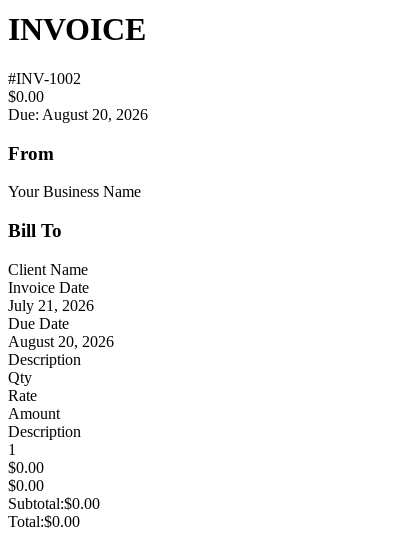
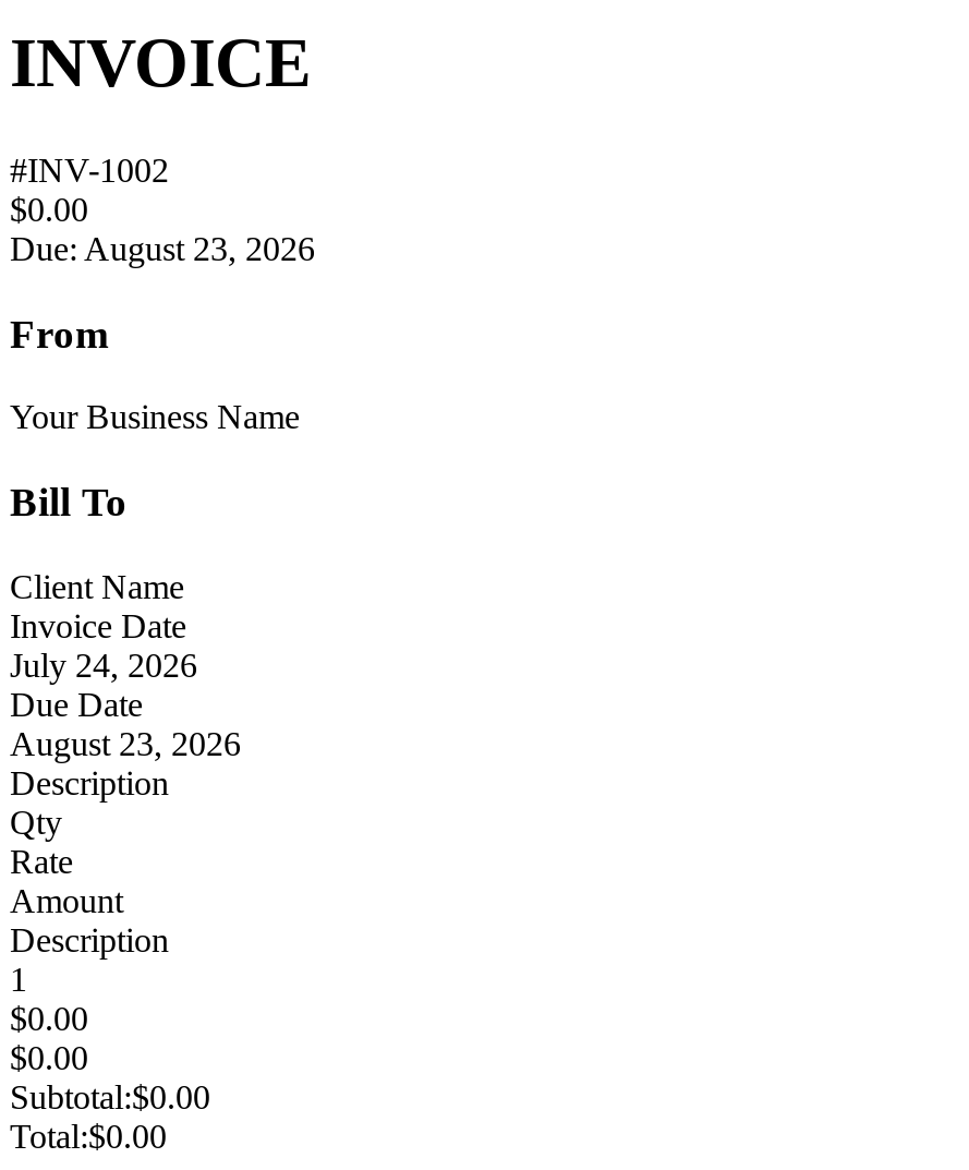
[8,106,148,123] Due: August 20, 2026 -> [10,230,315,267] Due: August 23, 2026
[8,297,94,314] July 21, 2026 -> [10,646,197,683] July 24, 2026
[8,333,114,350] August 20, 2026 -> [10,724,241,762] August 23, 2026

